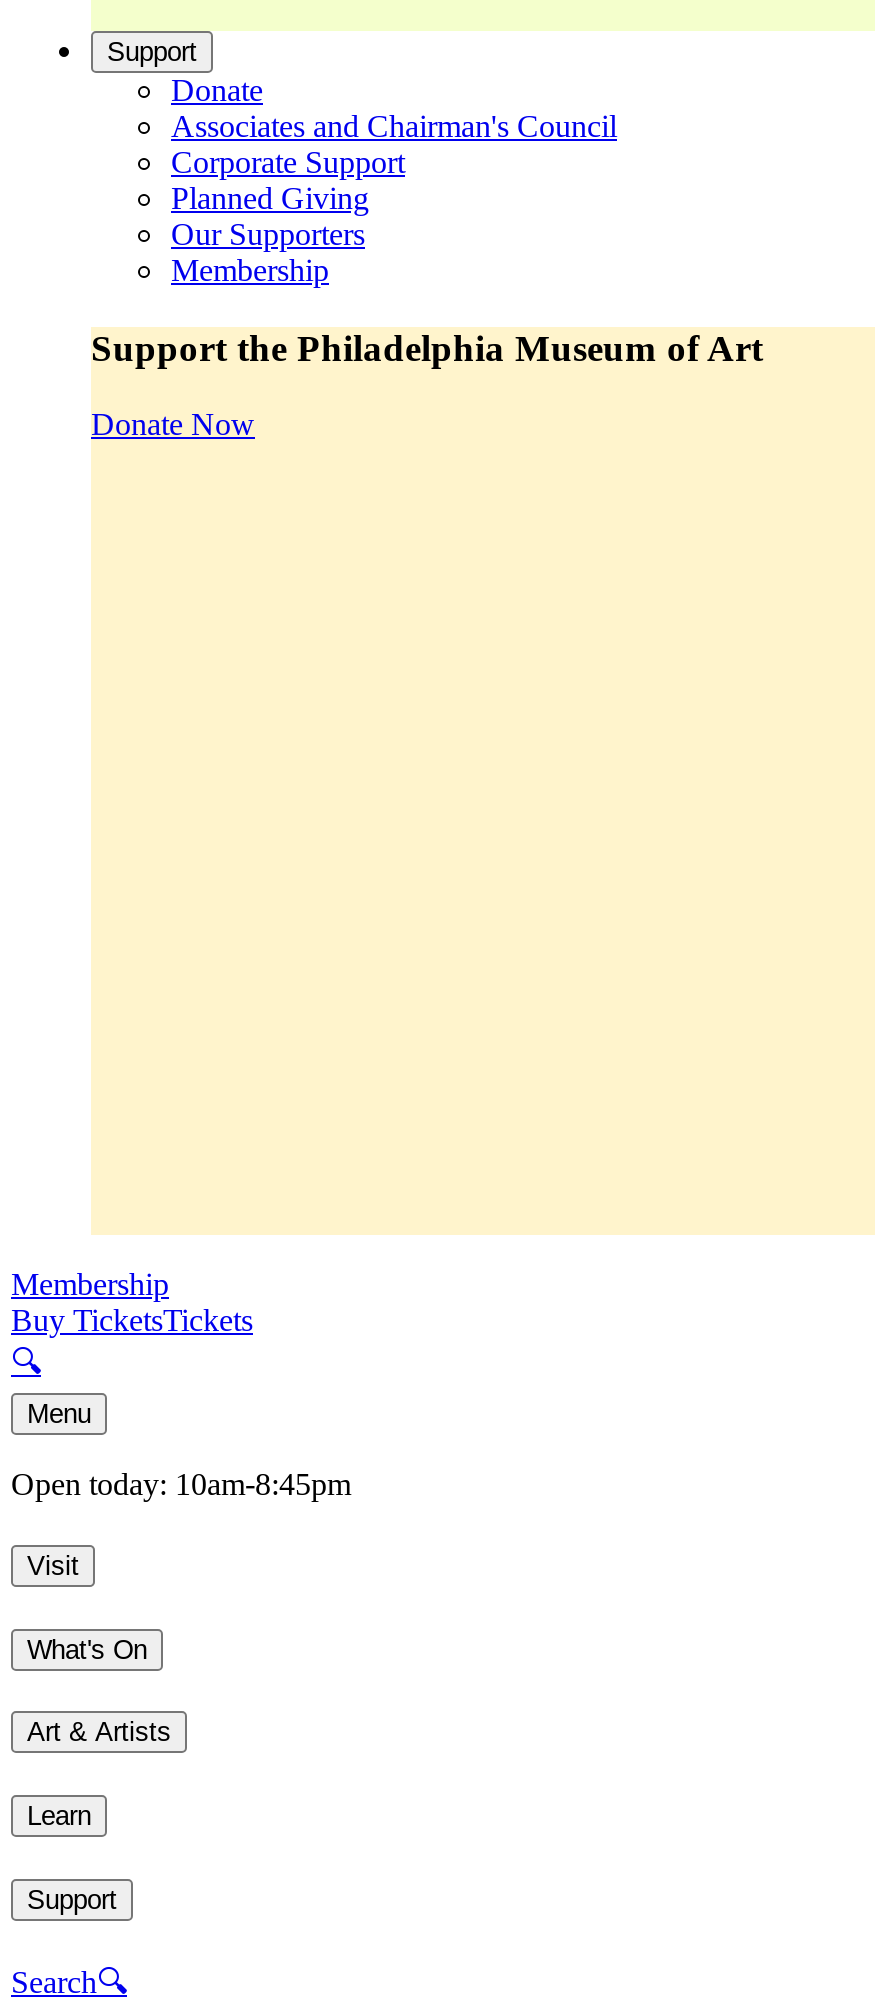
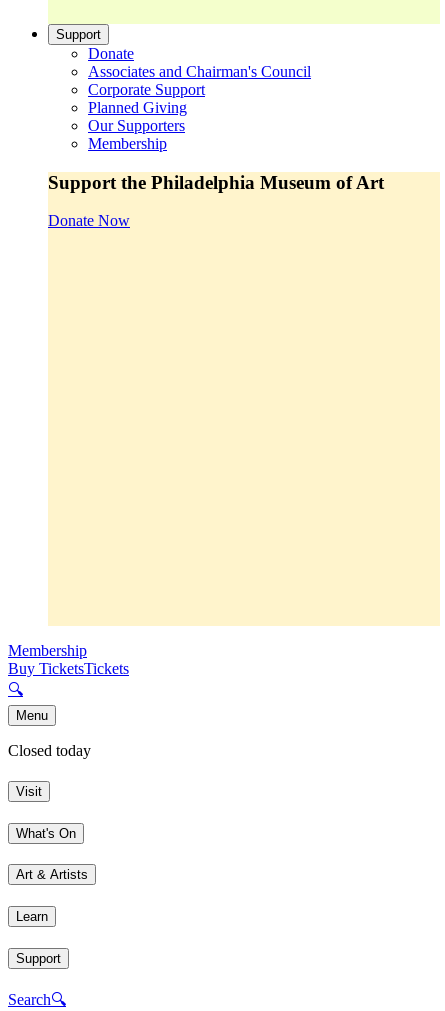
[11,1468,351,1502] Open today: 10am-8:45pm -> [8,742,91,759] Closed today

